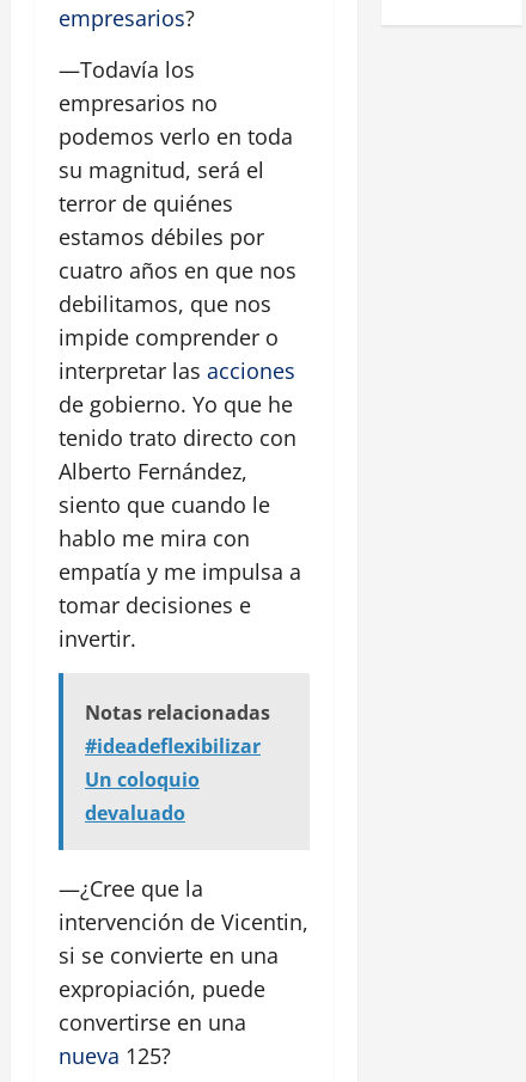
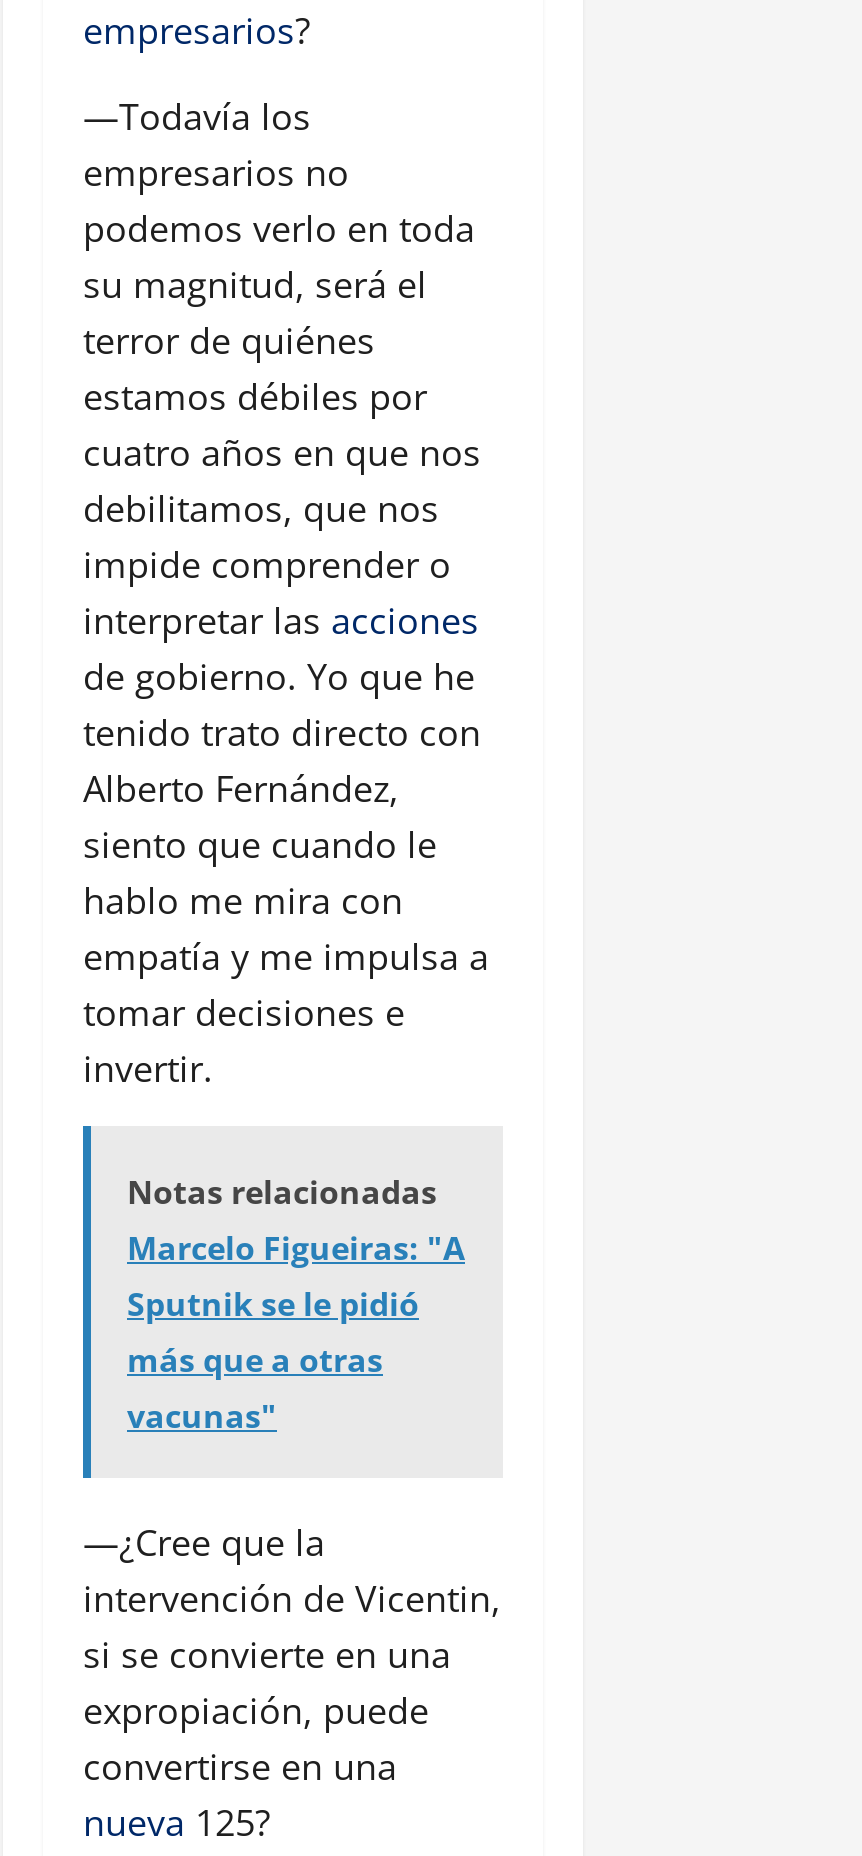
[85,733,261,826] #ideadeflexibilizar | Un coloquio | devaluado -> [127,1226,465,1438] Marcelo Figueiras: "A | Sputnik se le pidió | más que a otras | vacunas"

